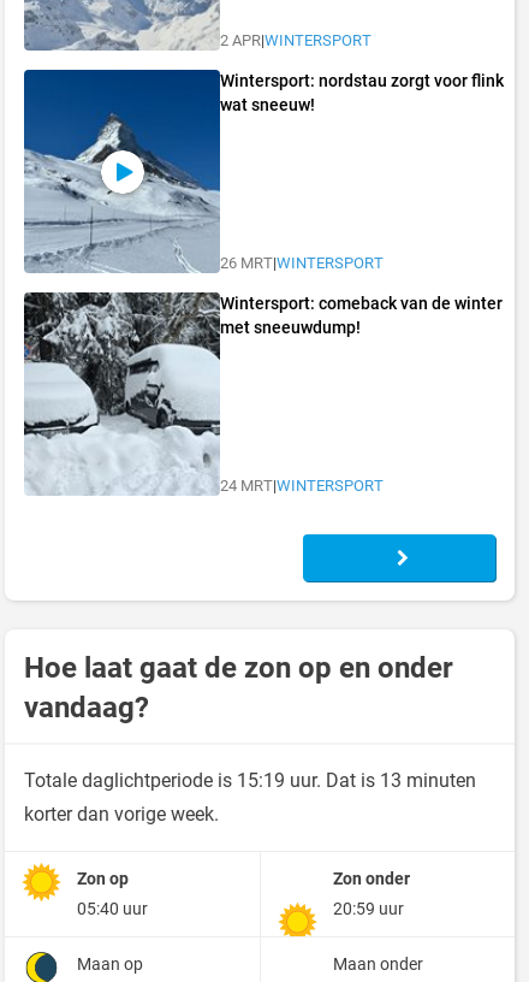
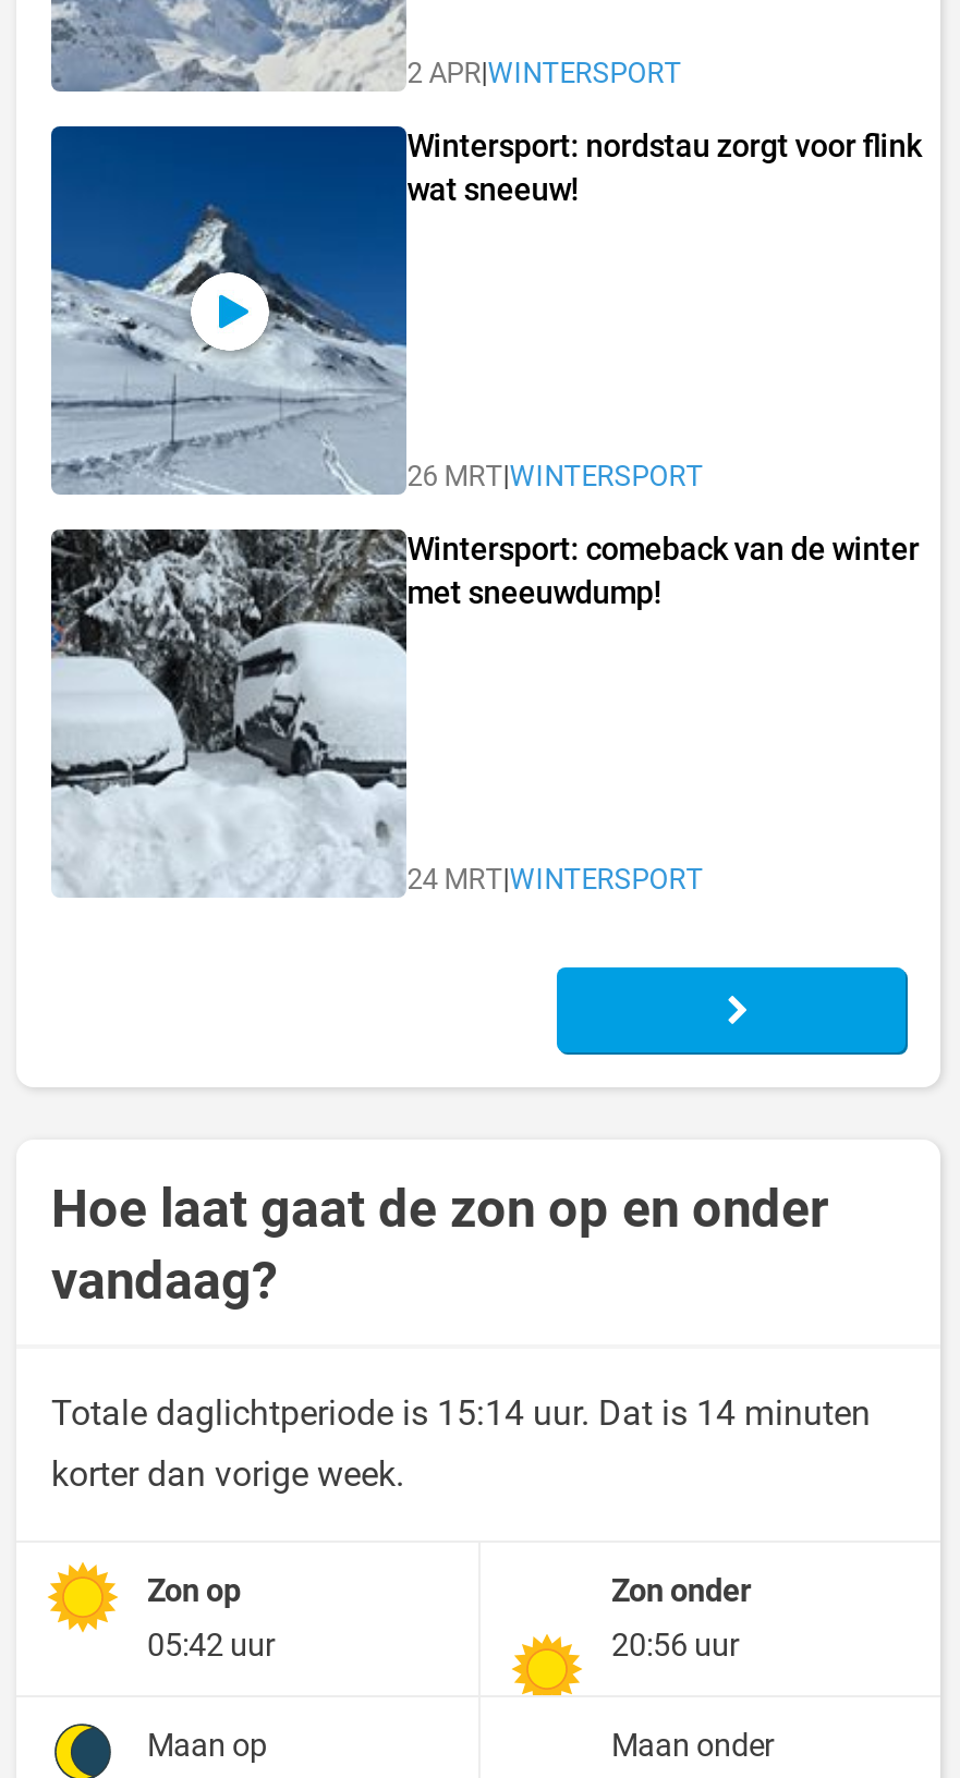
[24,768,476,791] Totale daglichtperiode is 15:19 uur. Dat is 13 minuten -> [51,1391,871,1433] Totale daglichtperiode is 15:14 uur. Dat is 14 minuten
[77,898,148,919] 05:40 uur -> [147,1627,276,1664] 05:42 uur
[333,898,404,919] 20:59 uur -> [611,1627,740,1664] 20:56 uur

